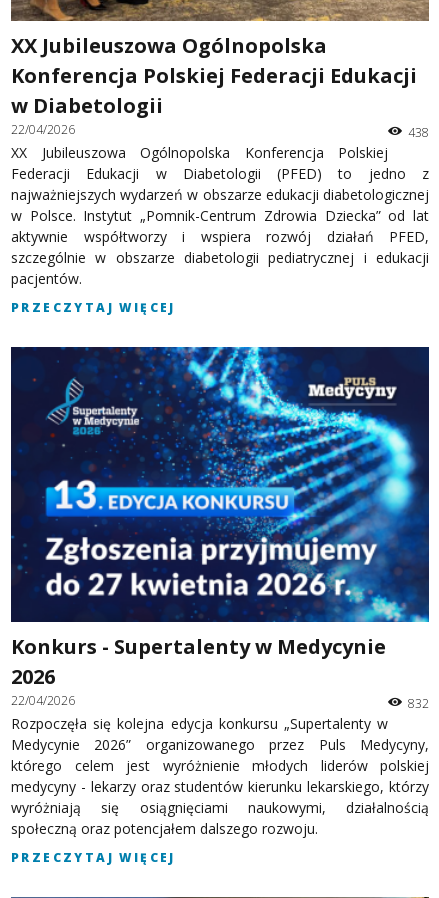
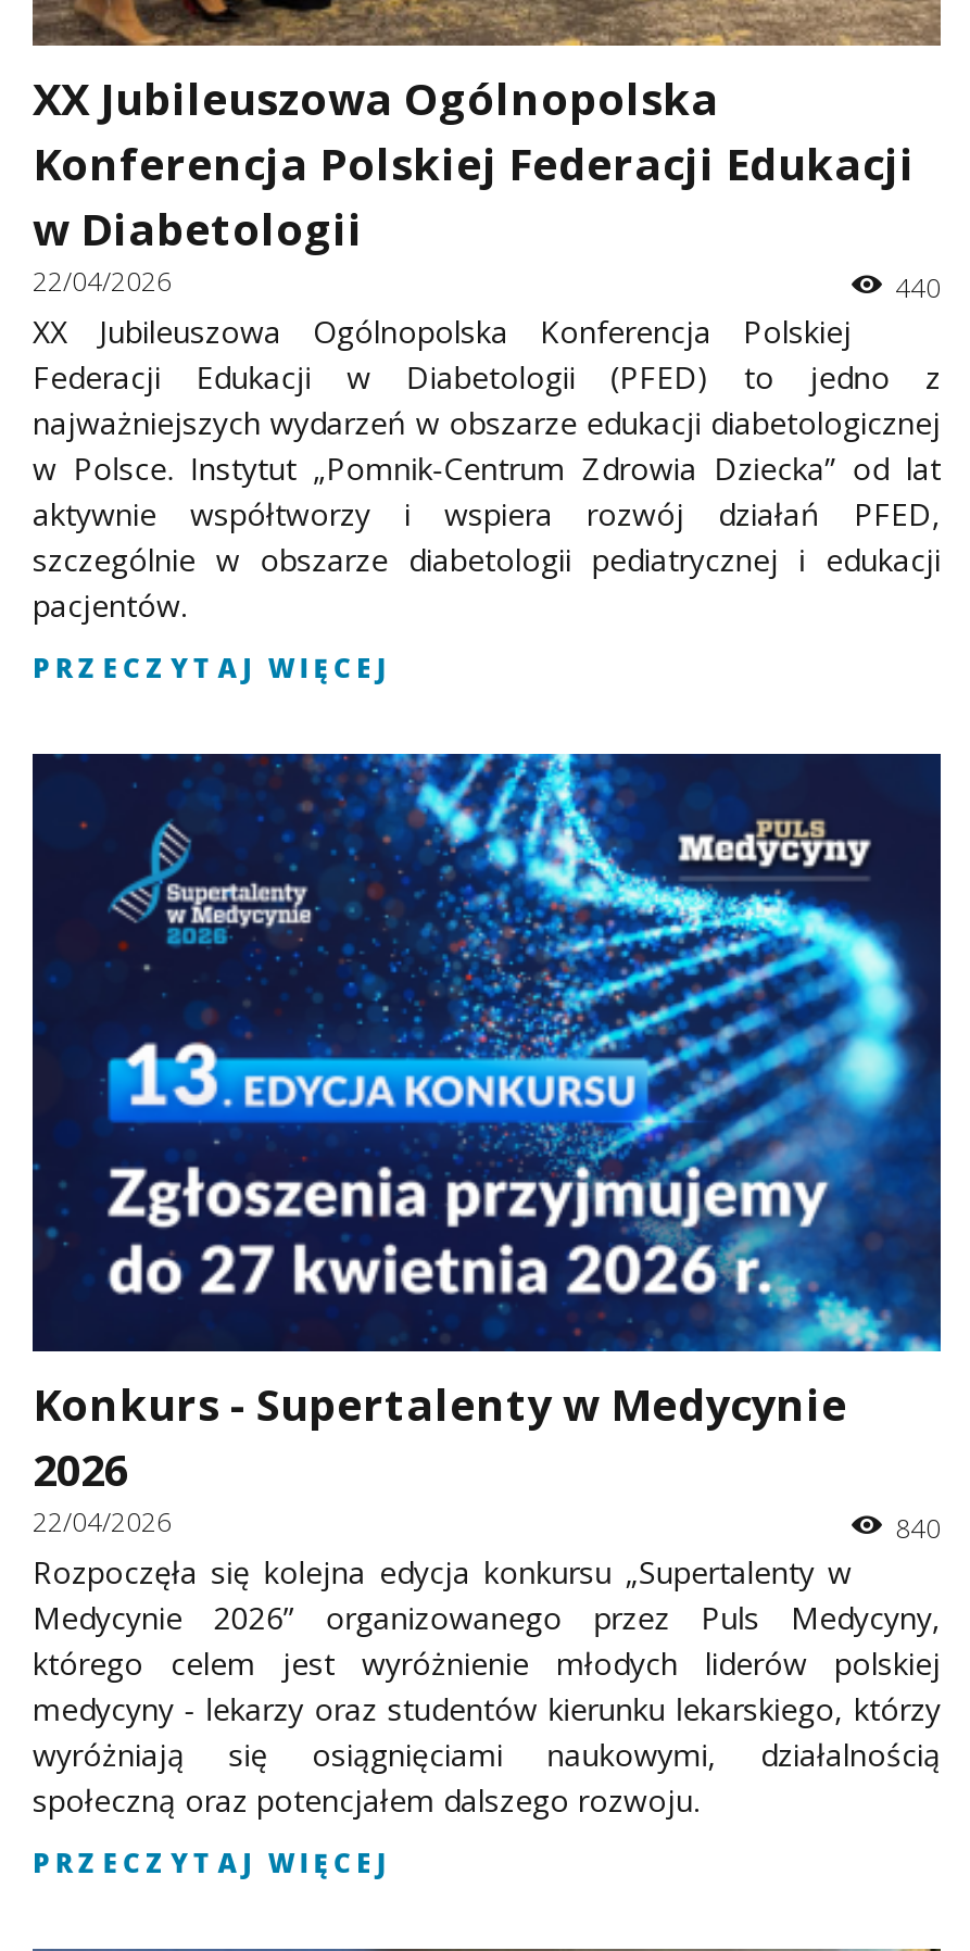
[402,124,429,141] 438 -> [882,269,941,306] 440
[402,695,429,712] 832 -> [882,1509,941,1546] 840

